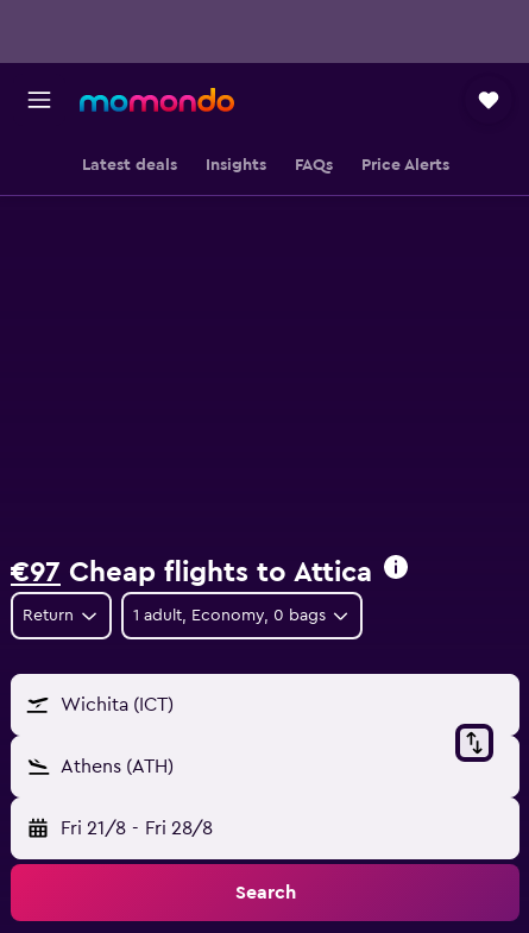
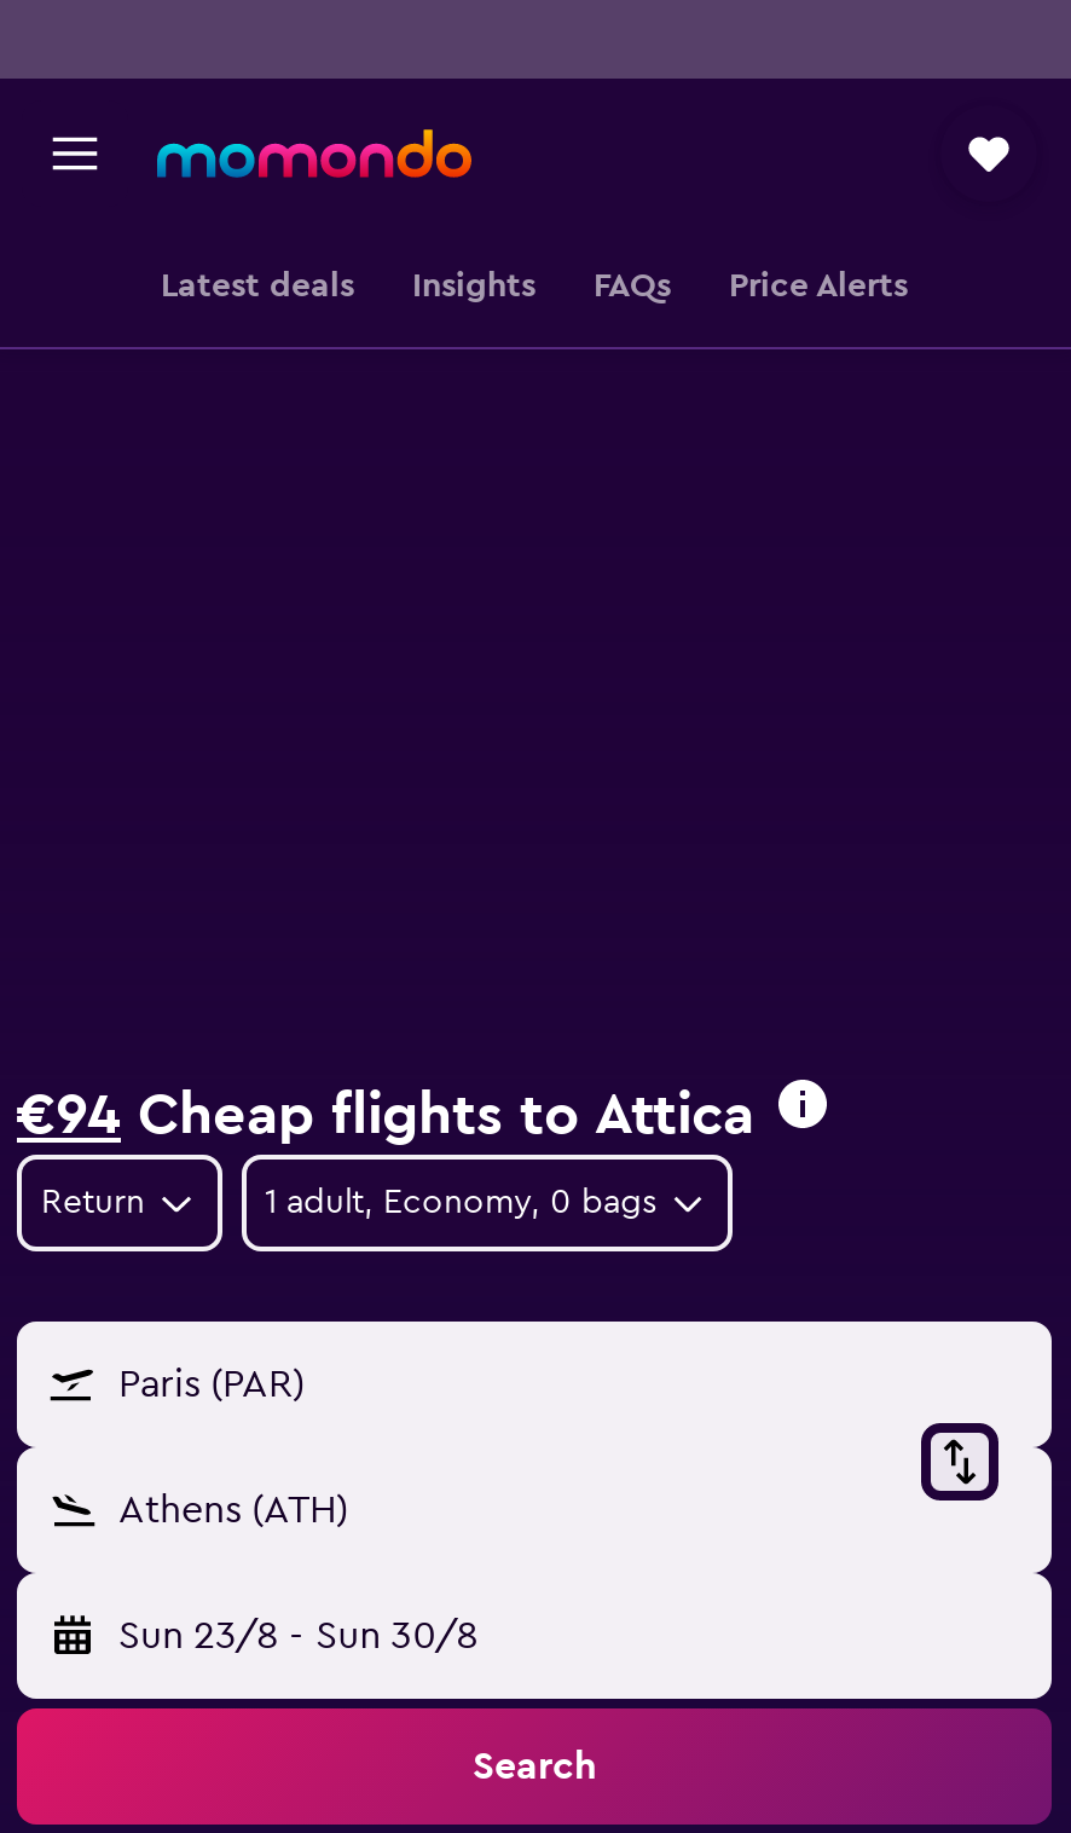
[11,559,372,587] €97 Cheap flights to Attica -> [17,1087,754,1145] €94 Cheap flights to Attica
[61,695,174,714] Wichita (ICT) -> [118,1365,305,1404] Paris (PAR)
[61,819,212,838] Fri 21/8 - Fri 28/8 -> [118,1617,478,1655] Sun 23/8 - Sun 30/8

